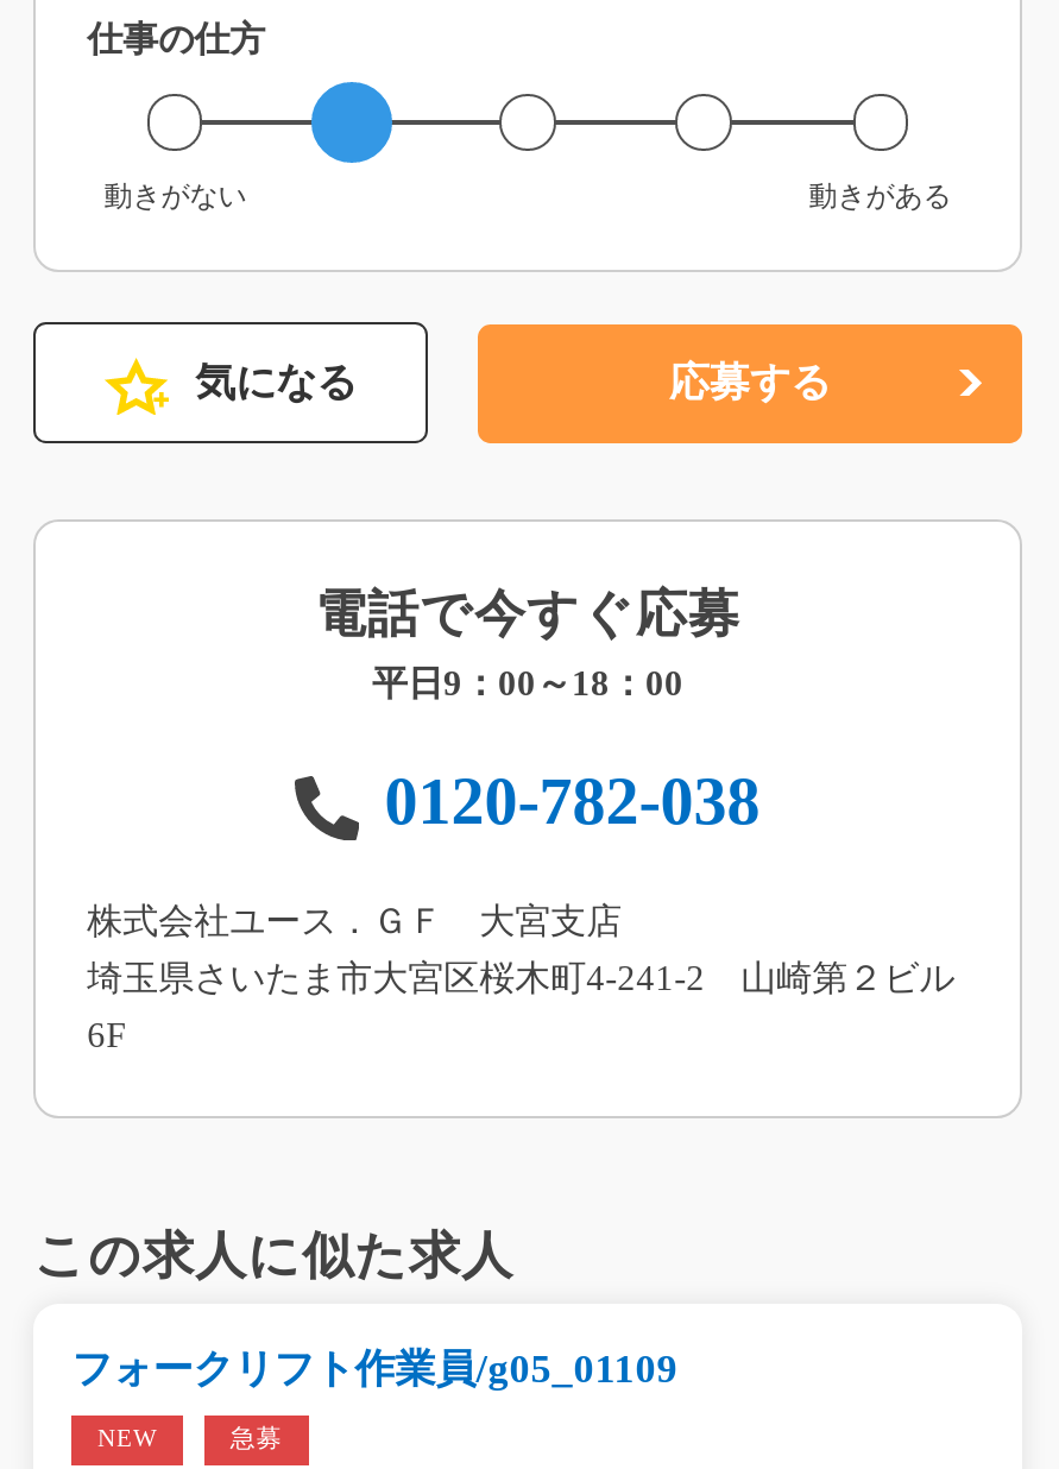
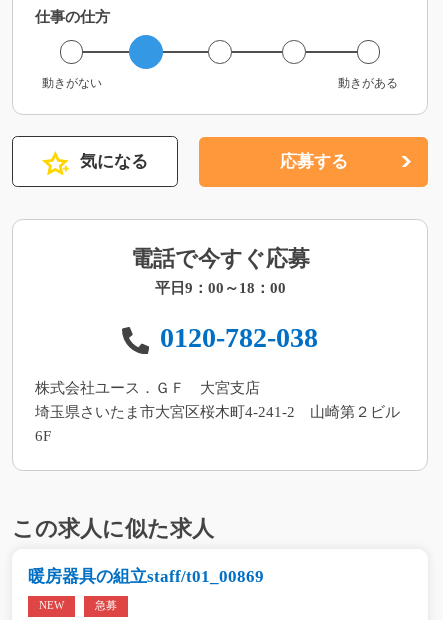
[72,1347,678,1392] フォークリフト作業員/g05_01109 -> [28,567,264,586] 暖房器具の組立staff/t01_00869

